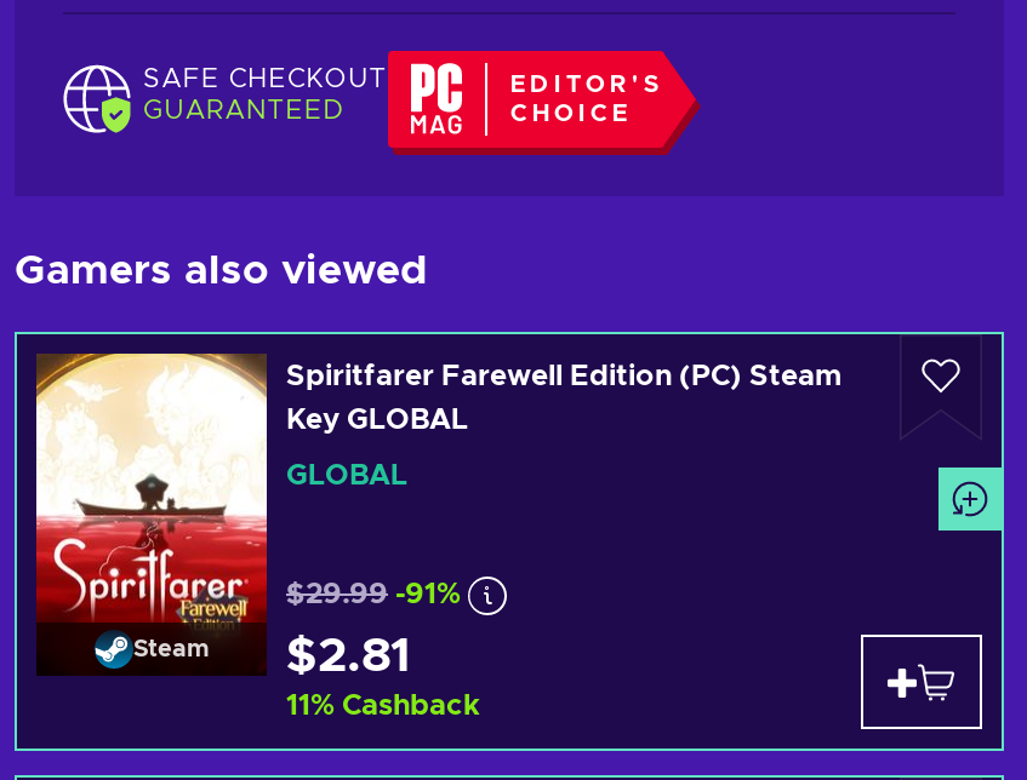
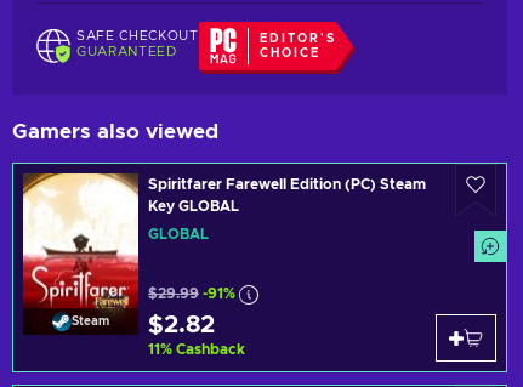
[286,631,410,680] $2.81 -> [148,313,215,337] $2.82

